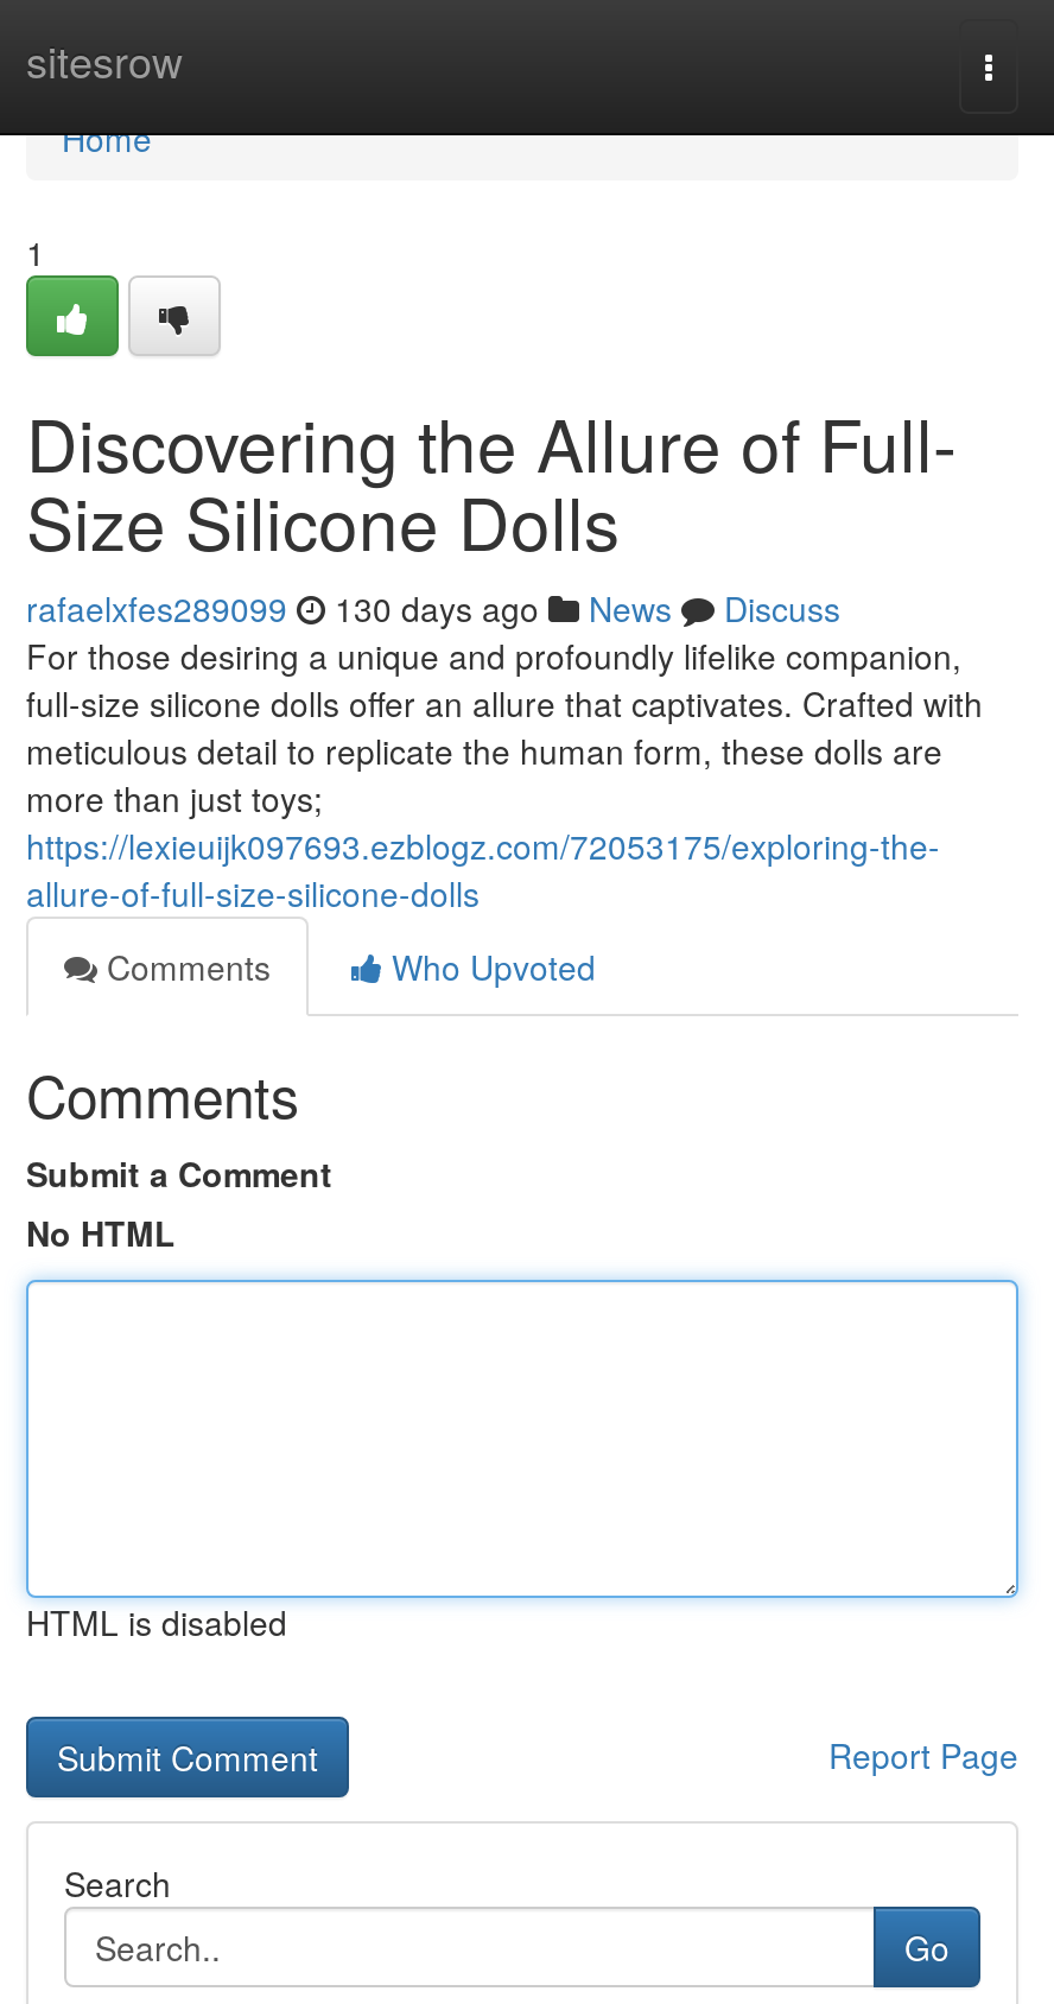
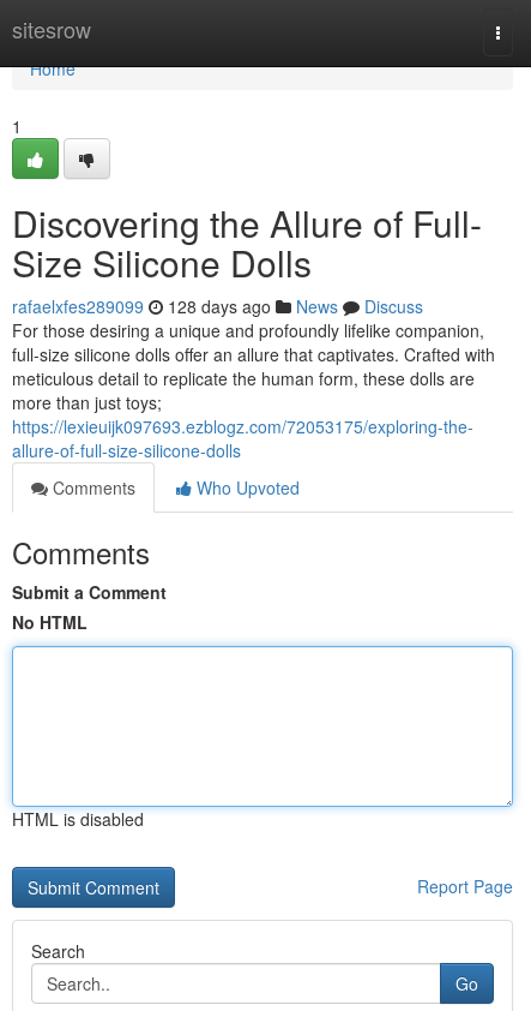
[26,584,840,632] rafaelxfes289099 130 days ago News Discuss -> [12,294,423,318] rafaelxfes289099 128 days ago News Discuss

